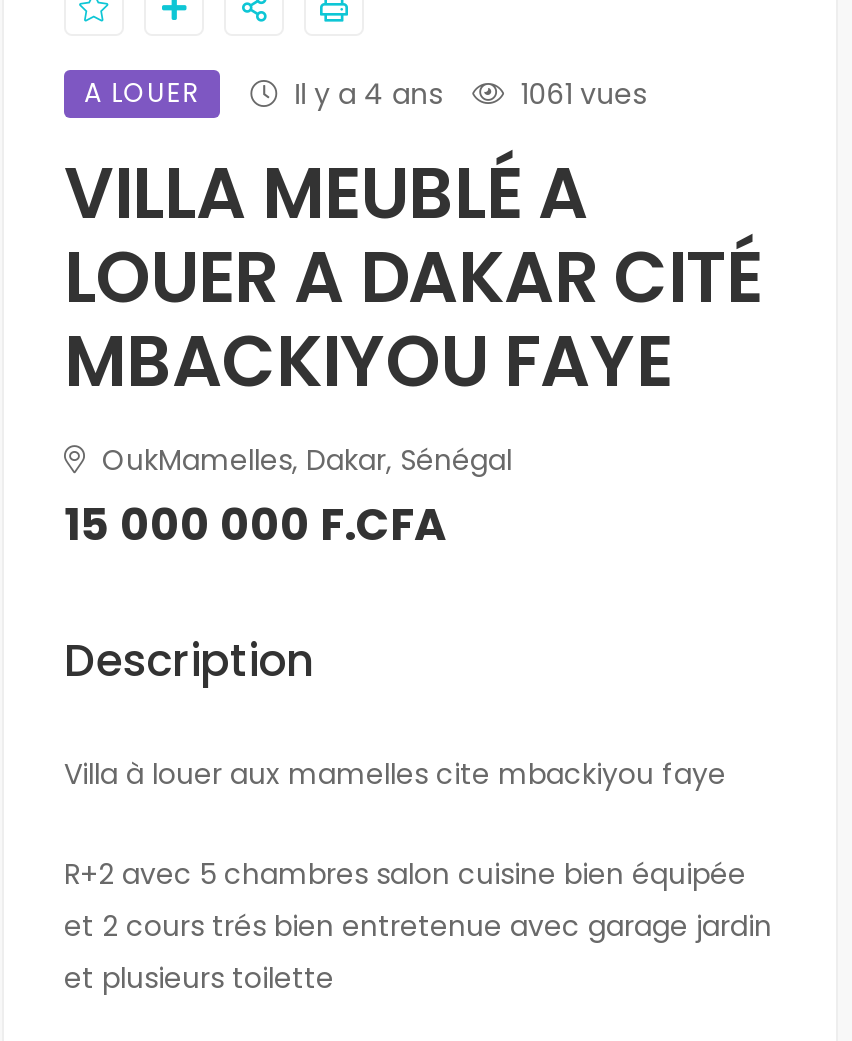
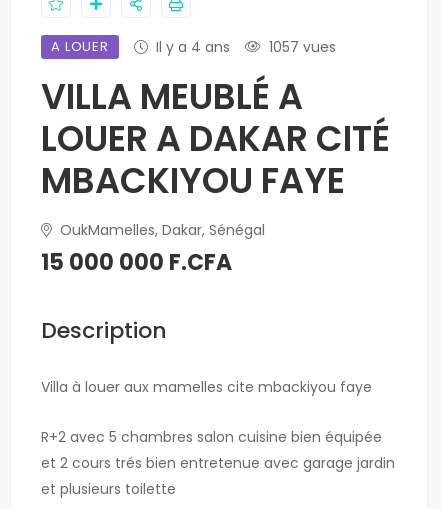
[294,74,646,114] Il y a 4 ans 1061 vues -> [156,37,336,57] Il y a 4 ans 1057 vues

